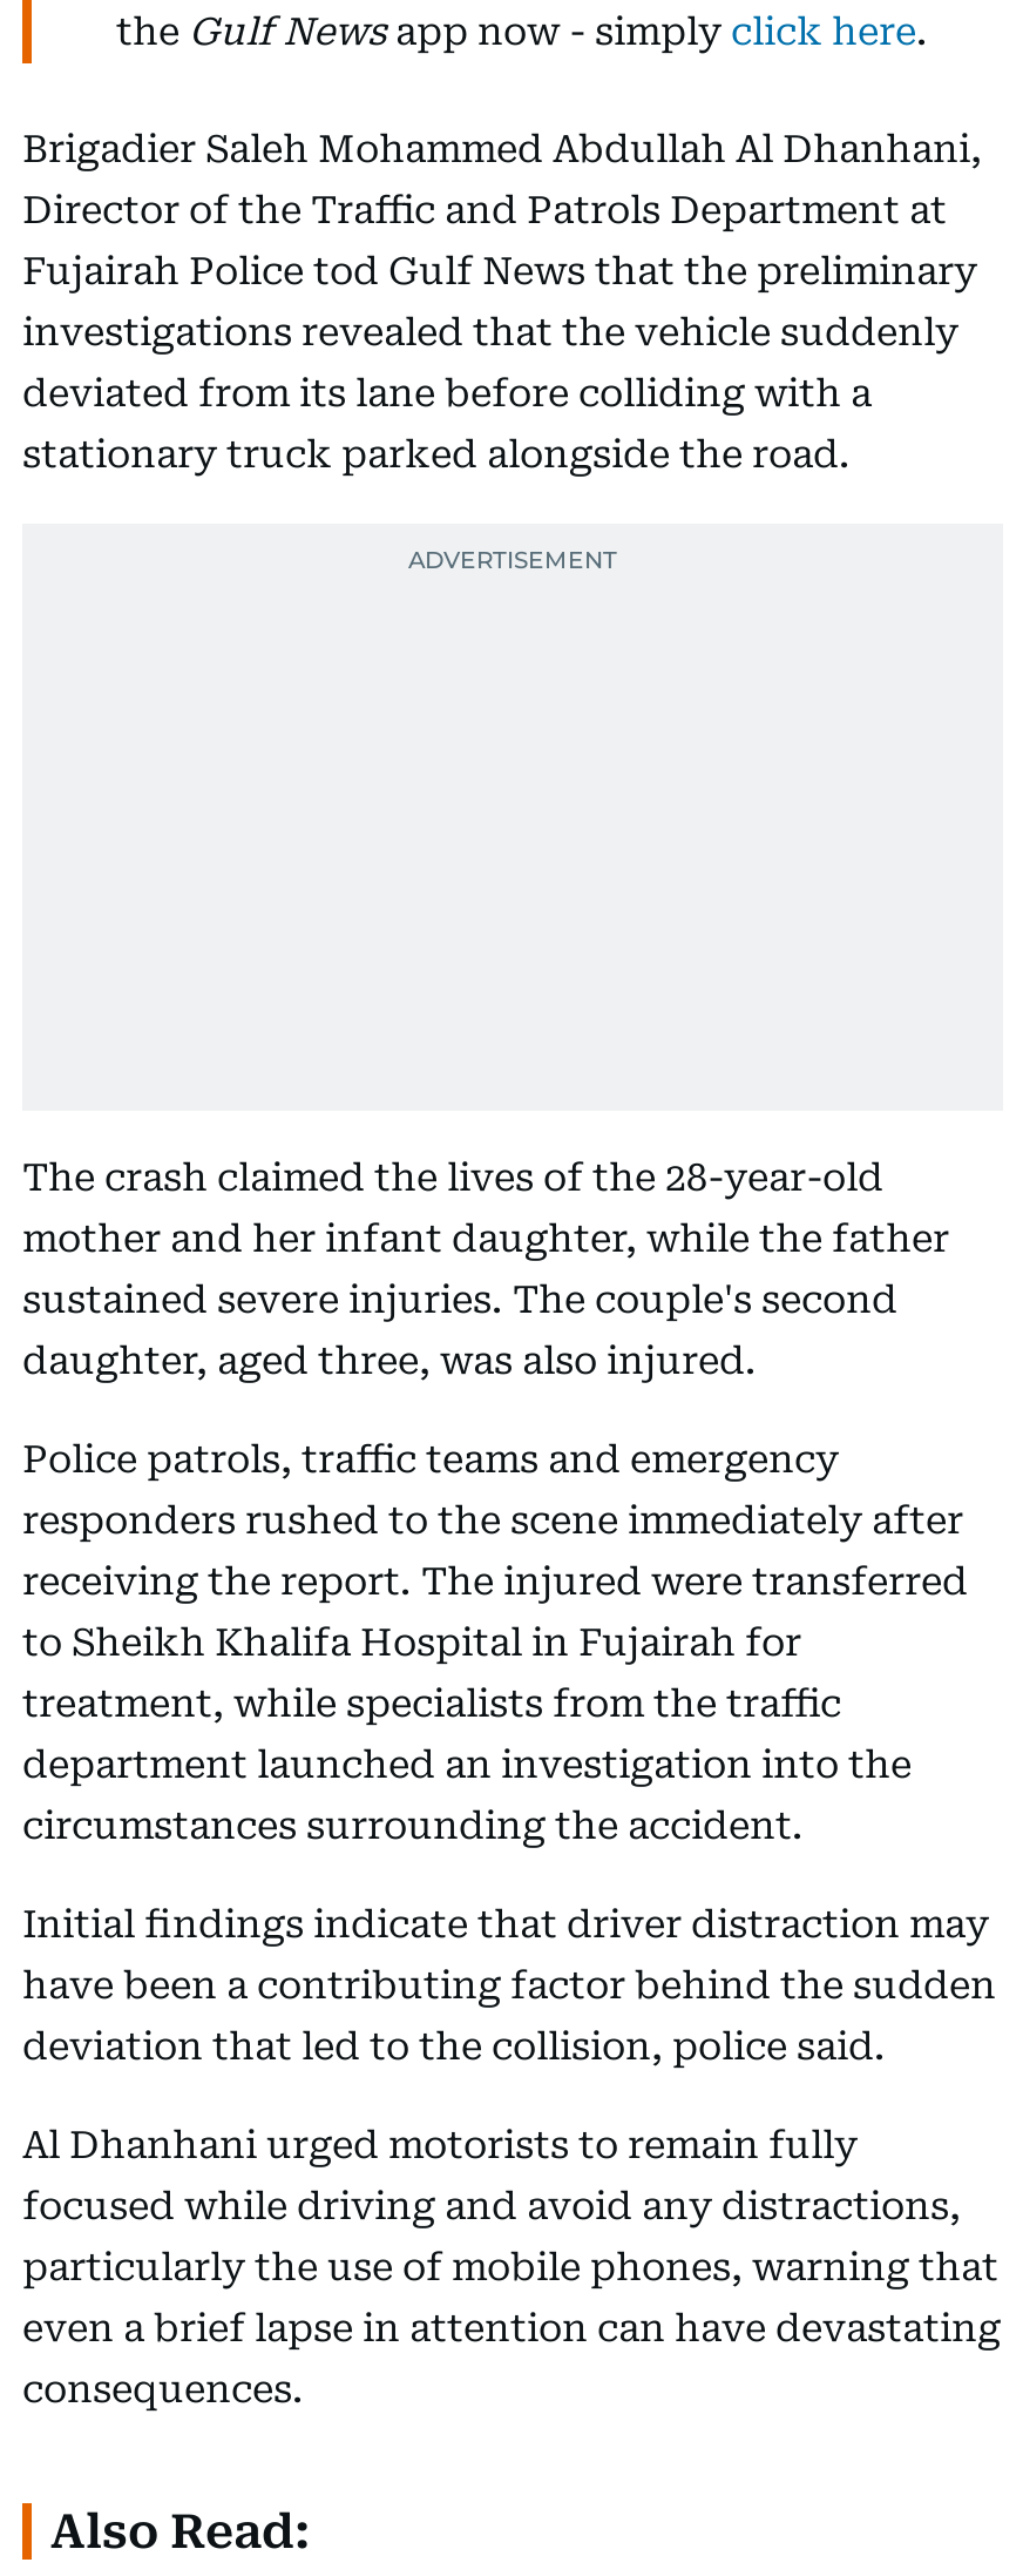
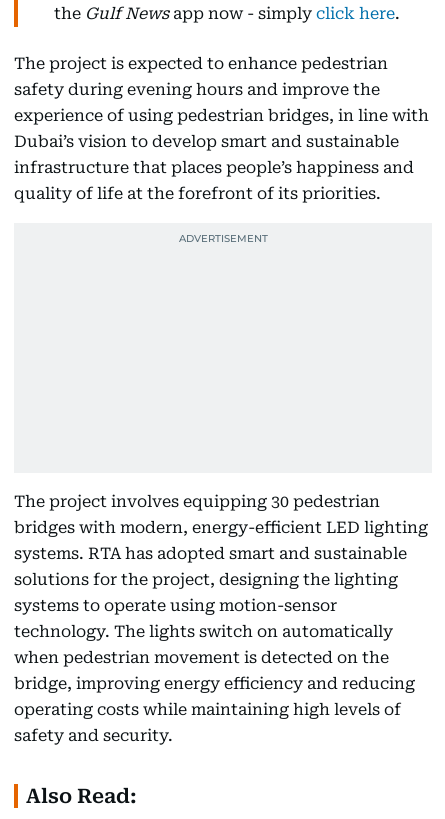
[22,127,982,477] Brigadier Saleh Mohammed Abdullah Al Dhanhani, | Director of the Traffic and Patrols Department at | Fujairah Police tod Gulf News that the preliminary | investigations revealed that the vehicle suddenly | deviated from its lane before colliding with a | stationary truck parked alongside the road. -> [14,54,429,203] The project is expected to enhance pedestrian | safety during evening hours and improve the | experience of using pedestrian bridges, in line with | Dubai’s vision to develop smart and sustainable | infrastructure that places people’s happiness and | quality of life at the forefront of its priorities.
[22,1155,1001,2412] The crash claimed the lives of the 28-year-old | mother and her infant daughter, while the father | sustained severe injuries. The couple's second | daughter, aged three, was also injured. | Police patrols, traffic teams and emergency | responders rushed to the scene immediately after | receiving the report. The injured were transferred | to Sheikh Khalifa Hospital in Fujairah for | treatment, while specialists from the traffic | department launched an investigation into the | circumstances surrounding the accident. | Initial findings indicate that driver distraction may | have been a contributing factor behind the sudden | deviation that led to the collision, police said. | Al Dhanhani urged motorists to remain fully | focused while driving and avoid any distractions, | particularly the use of mobile phones, warning that | even a brief lapse in attention can have devastating | consequences. -> [14,492,428,745] The project involves equipping 30 pedestrian | bridges with modern, energy-efficient LED lighting | systems. RTA has adopted smart and sustainable | solutions for the project, designing the lighting | systems to operate using motion-sensor | technology. The lights switch on automatically | when pedestrian movement is detected on the | bridge, improving energy efficiency and reducing | operating costs while maintaining high levels of | safety and security.

